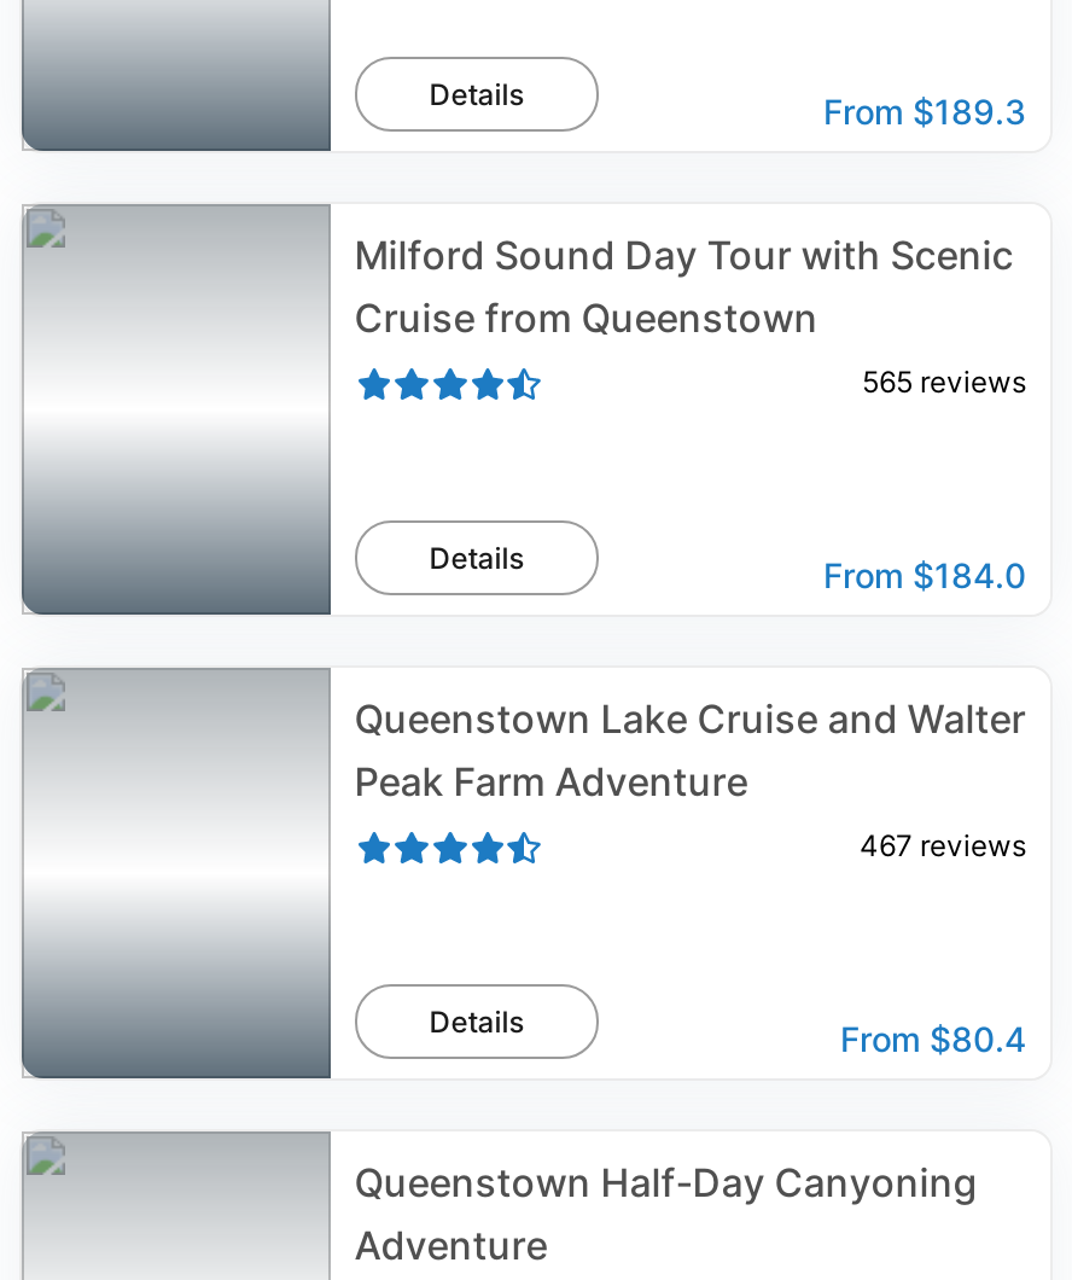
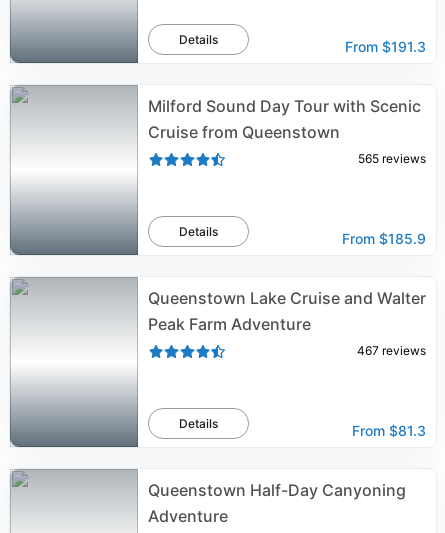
[823,91,1026,132] From $189.3 -> [345,38,426,55] From $191.3
[823,554,1026,595] From $184.0 -> [342,230,426,247] From $185.9
[840,1018,1026,1059] From $80.4 -> [352,422,426,439] From $81.3

